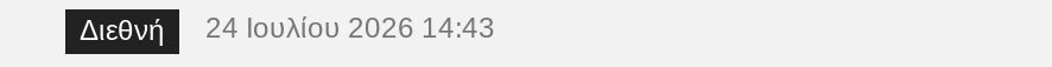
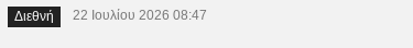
[80,12,495,48] Διεθνή 24 Ιουλίου 2026 14:43 -> [14,7,207,24] Διεθνή 22 Ιουλίου 2026 08:47

